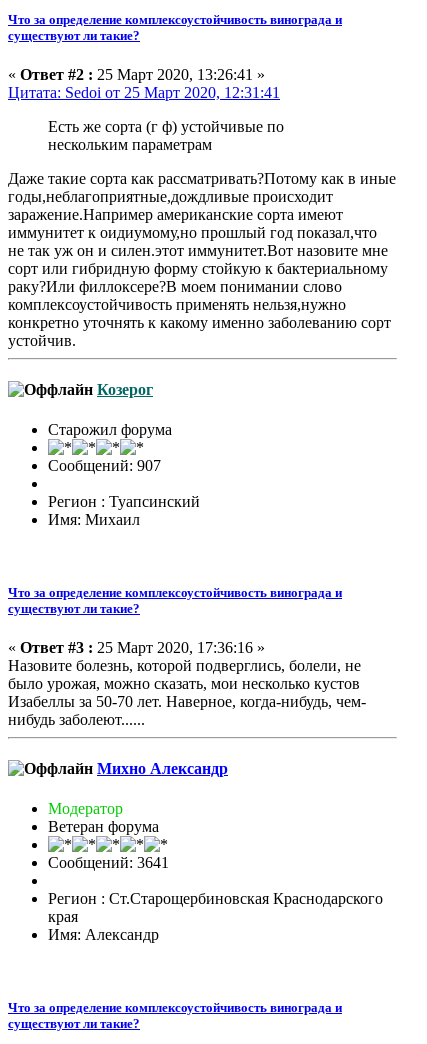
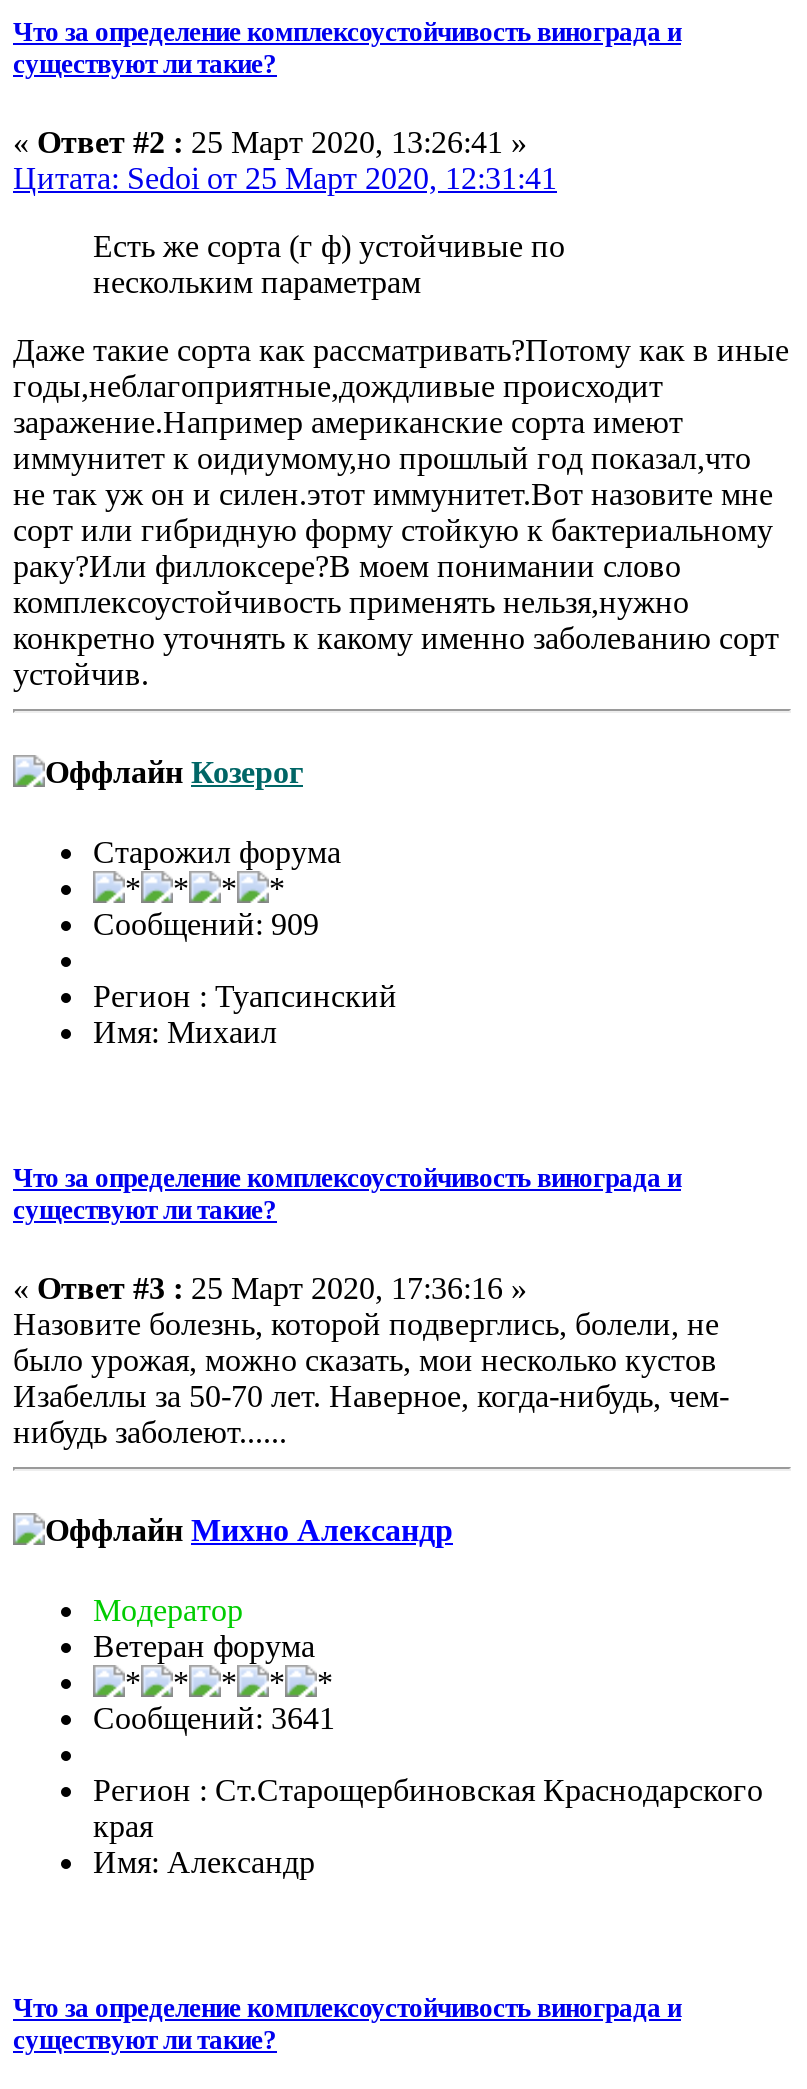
[48,457,161,474] Сообщений: 907 -> [93,907,319,941] Сообщений: 909

